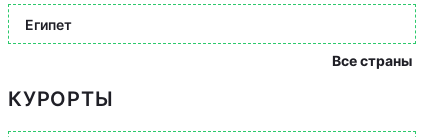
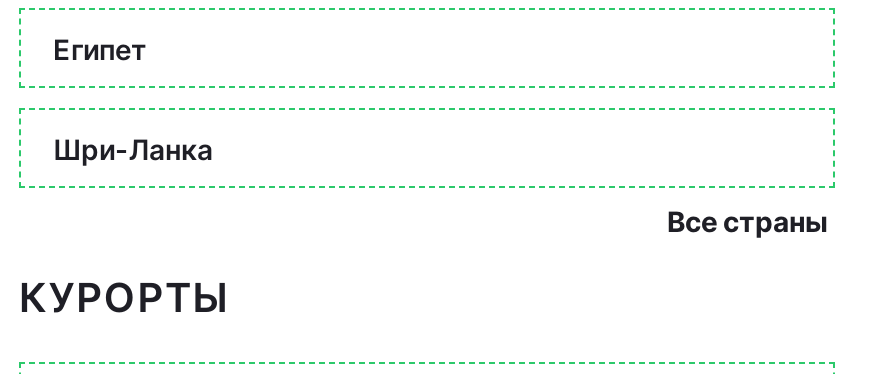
none -> [53,131,213,165] Шри-Ланка

